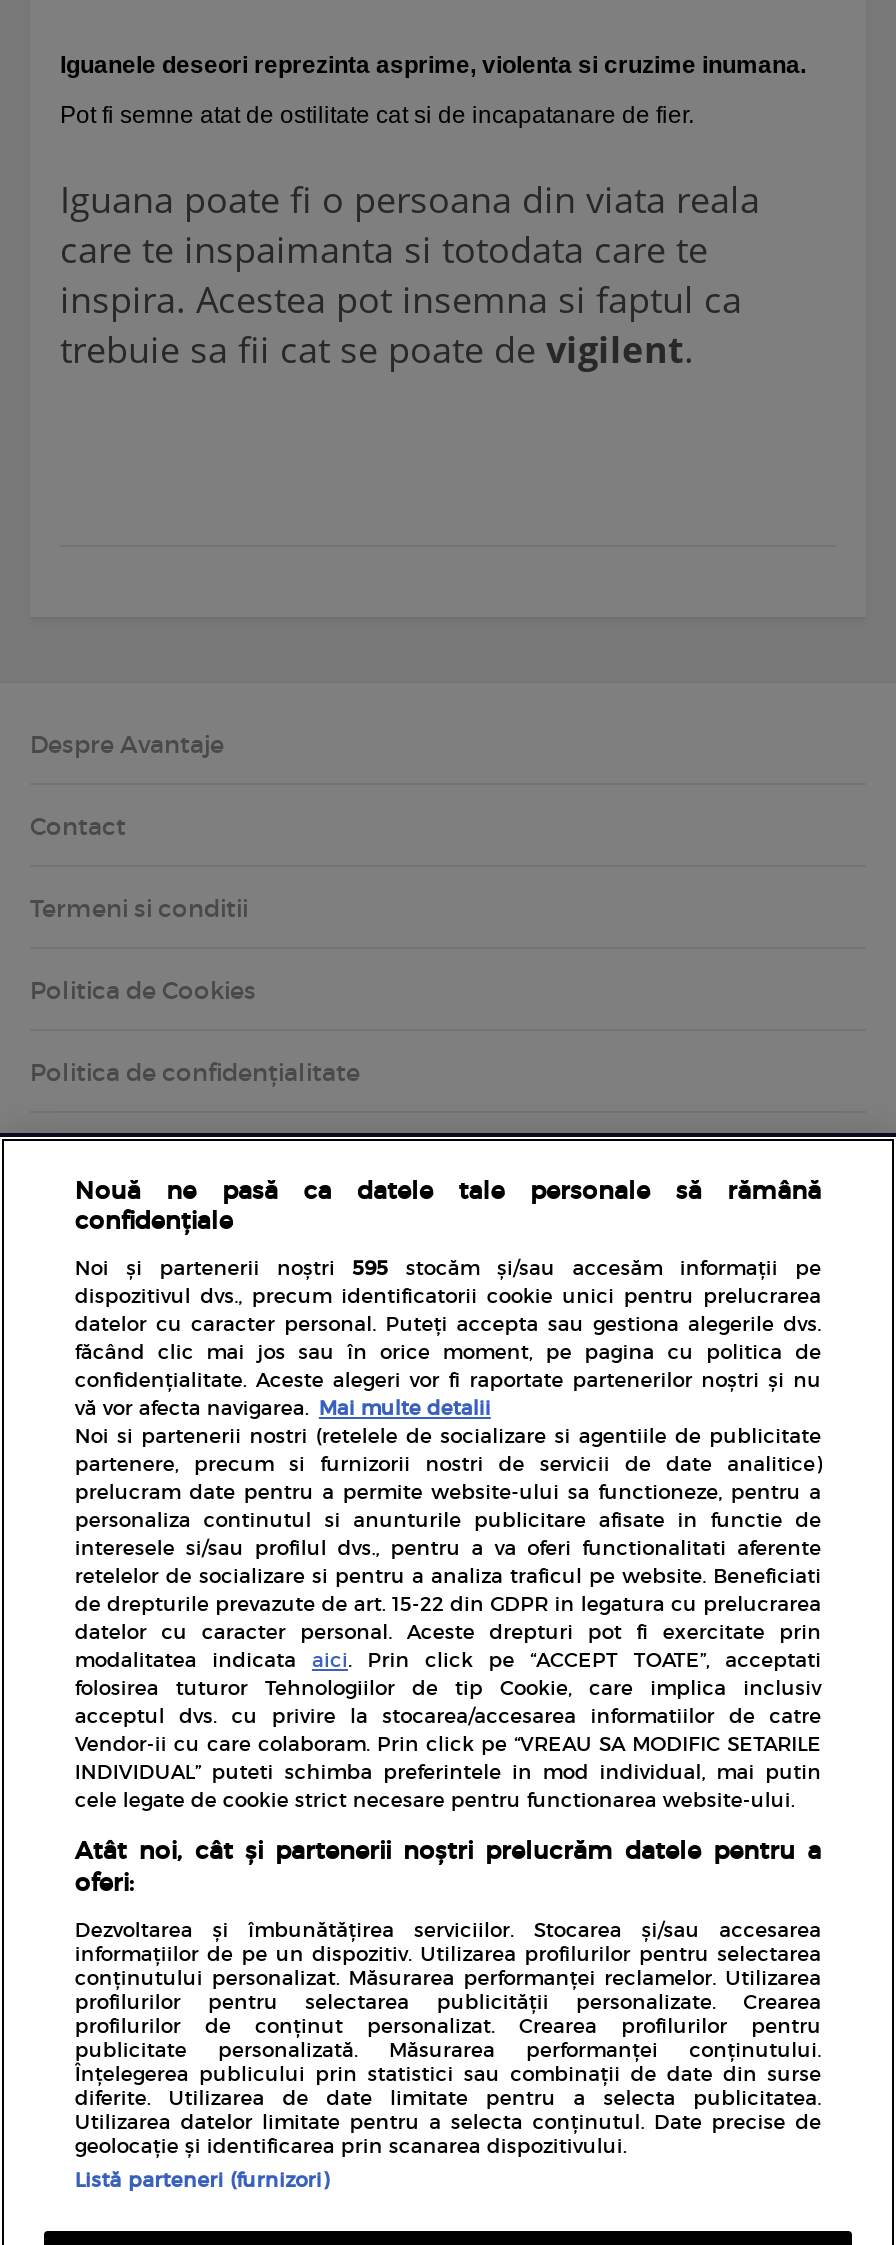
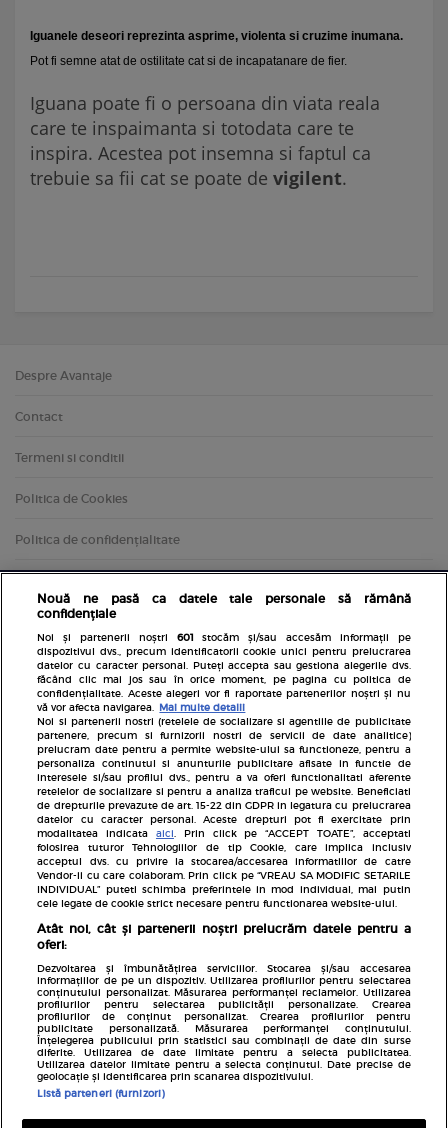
[75,1257,821,1281] Noi și partenerii noștri 595 stocăm și/sau accesăm informații pe -> [37,632,411,644] Noi și partenerii noștri 601 stocăm și/sau accesăm informații pe

